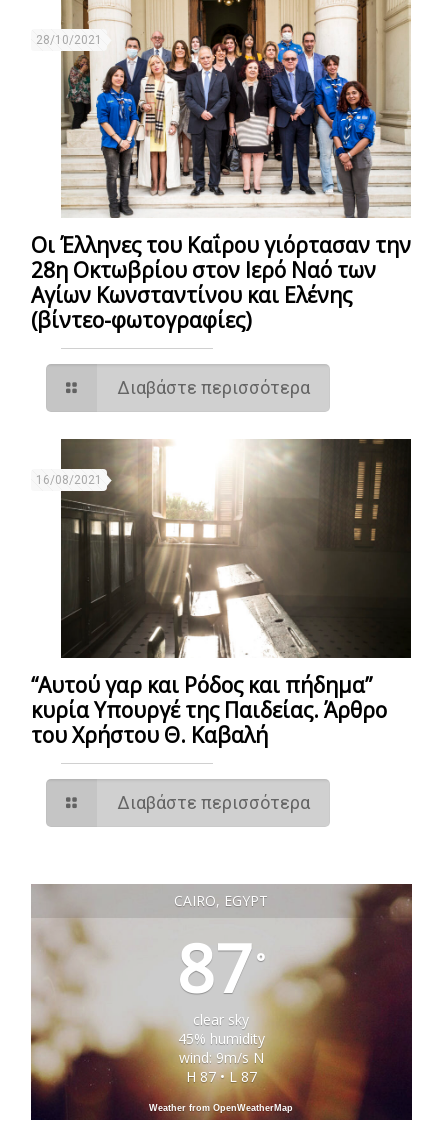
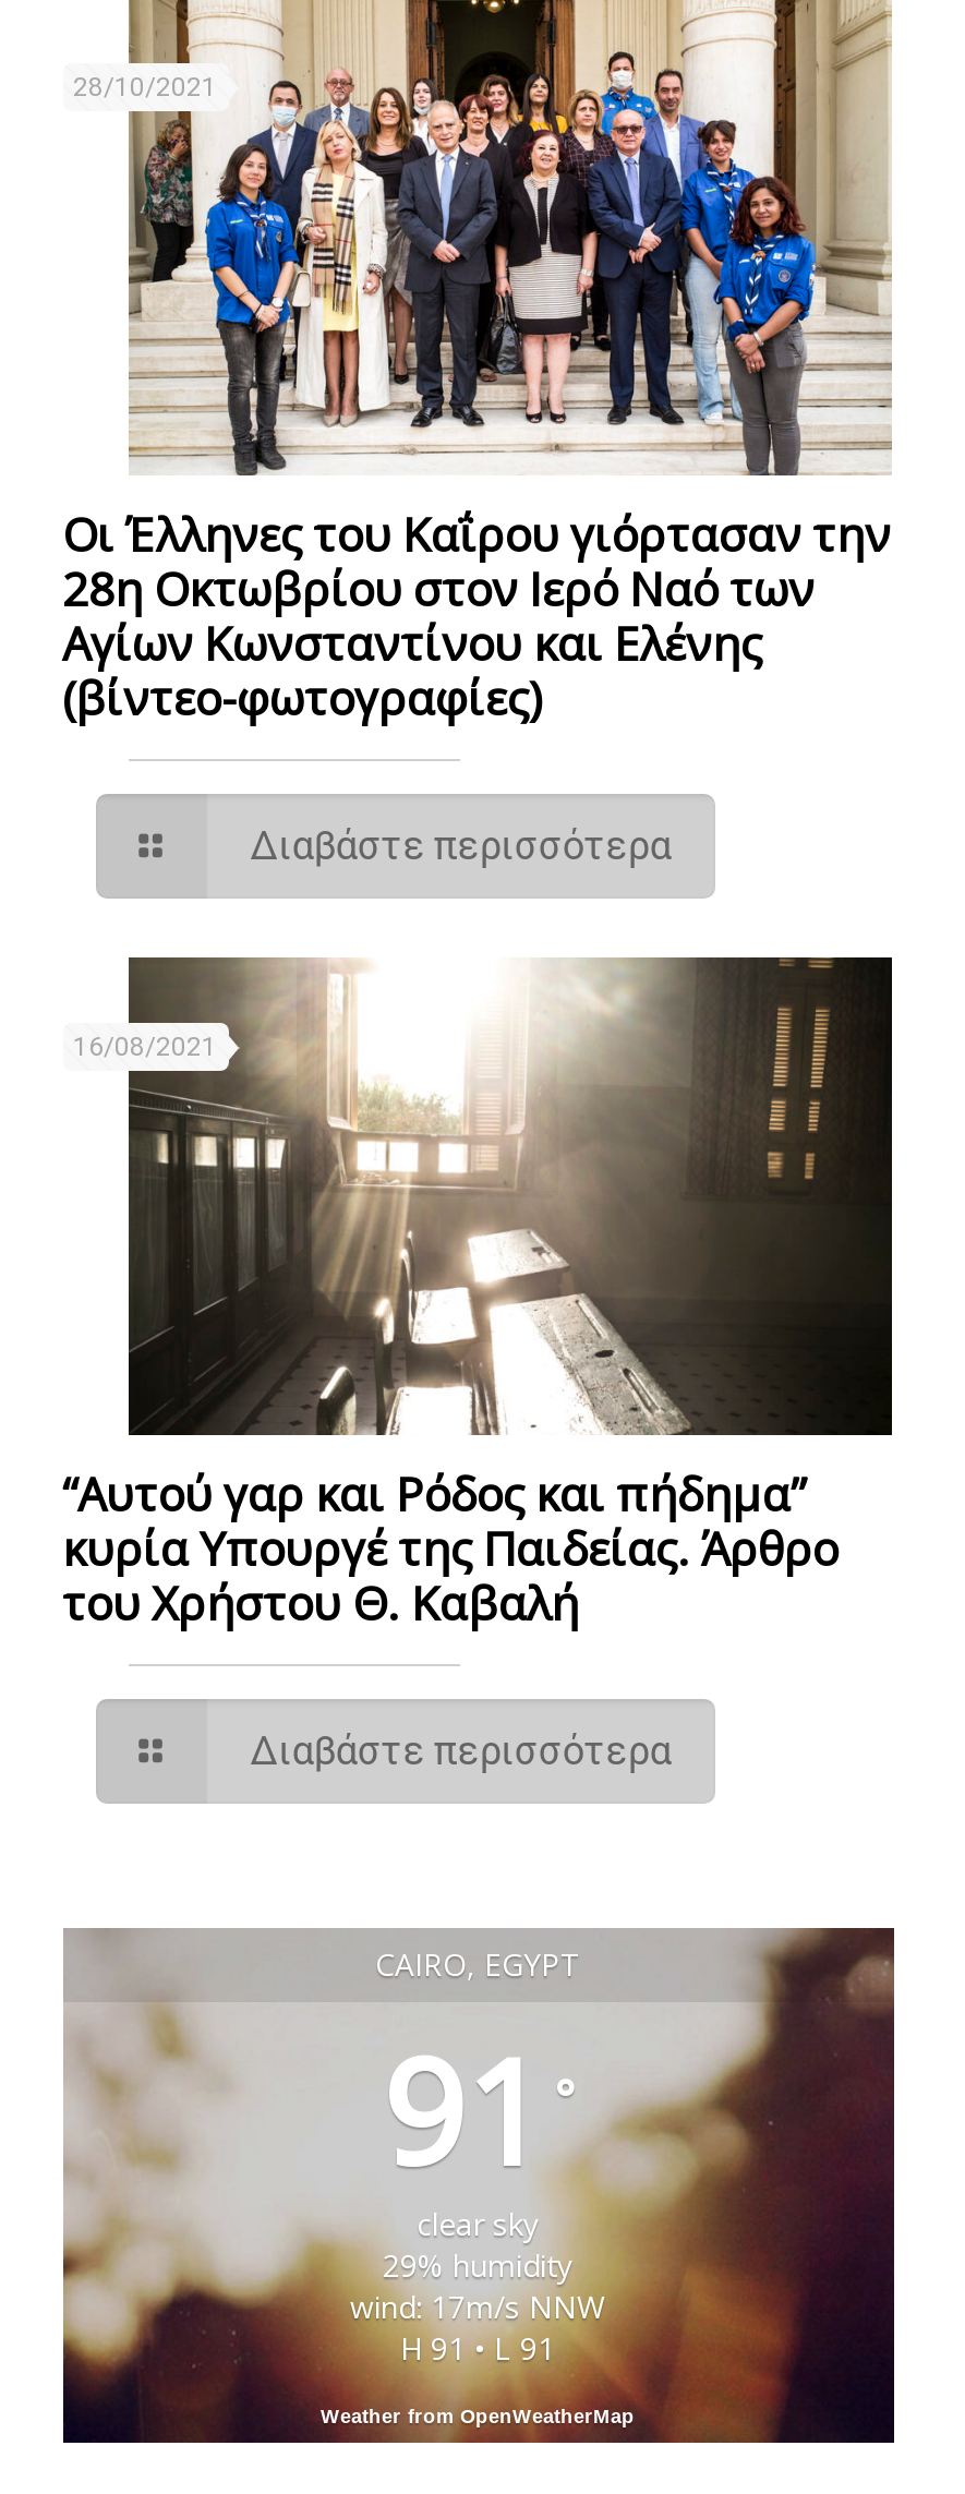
[177,922,265,1012] 87 ° -> [382,2011,574,2207] 91 °
[177,1029,264,1048] 45% humidity -> [383,2244,572,2286] 29% humidity
[178,1048,263,1067] wind: 9m/s N -> [350,2286,605,2327] wind: 17m/s NNW
[185,1067,256,1086] H 87 • L 87 -> [400,2327,555,2369] H 91 • L 91

